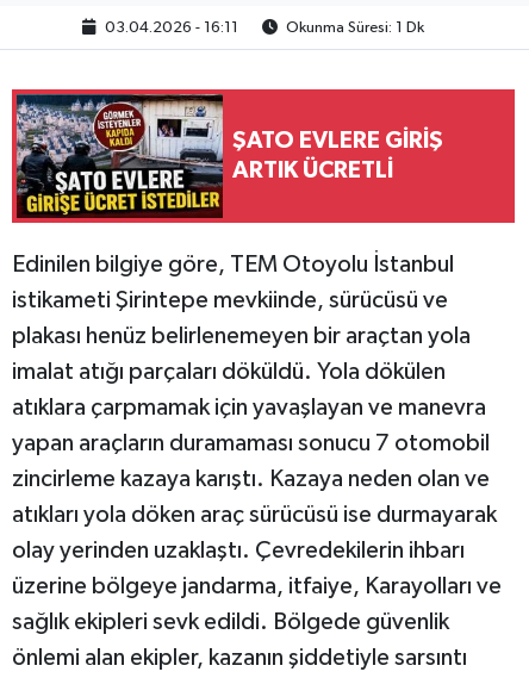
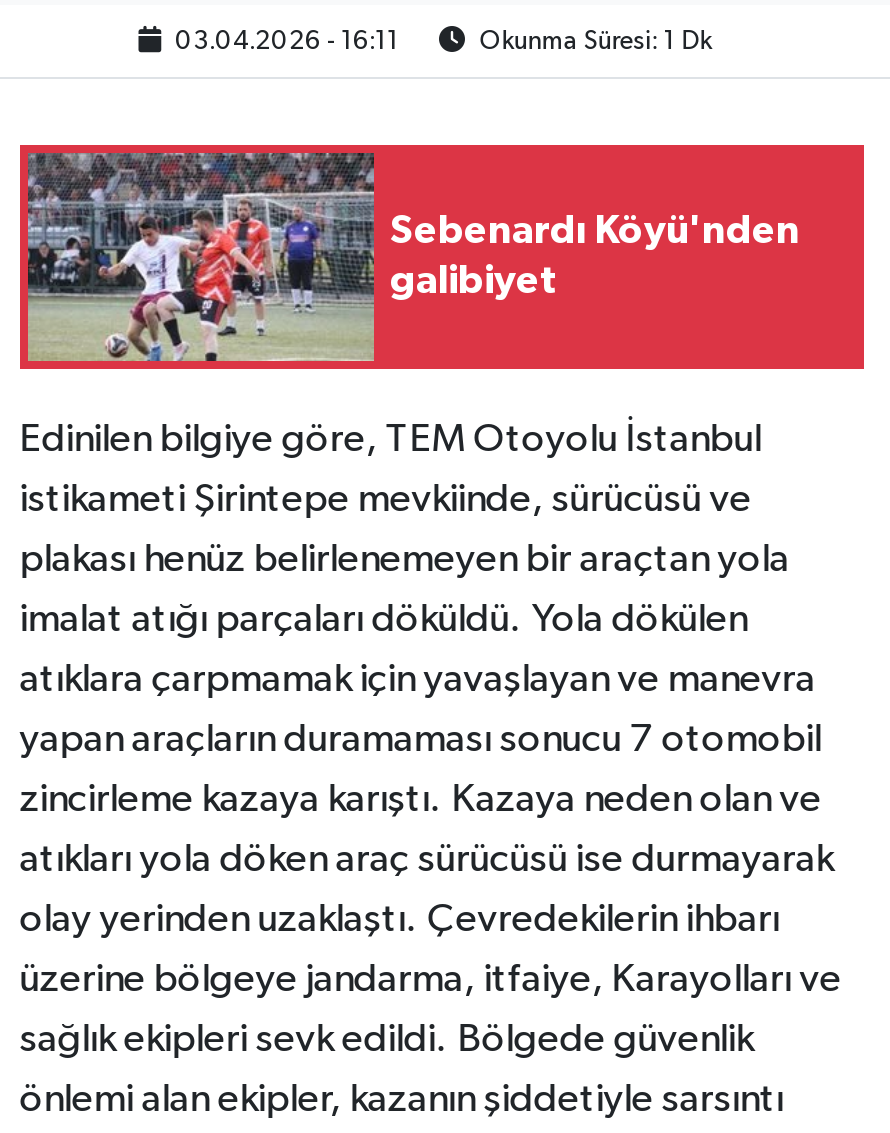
[15,93,443,219] [image] | ŞATO EVLERE GİRİŞ | ARTIK ÜCRETLİ -> [26,151,800,363] [image] | Sebenardı Köyü'nden | galibiyet

